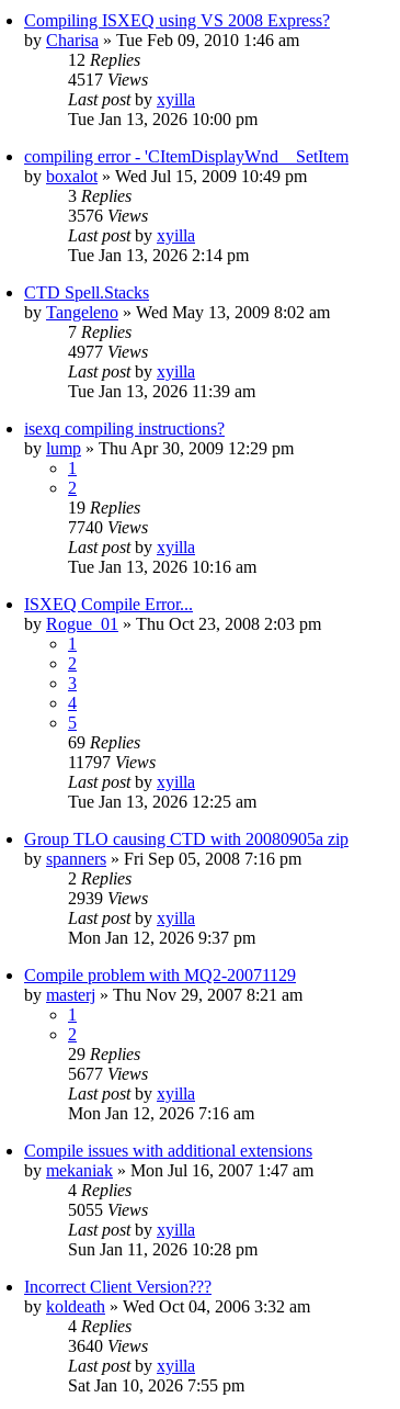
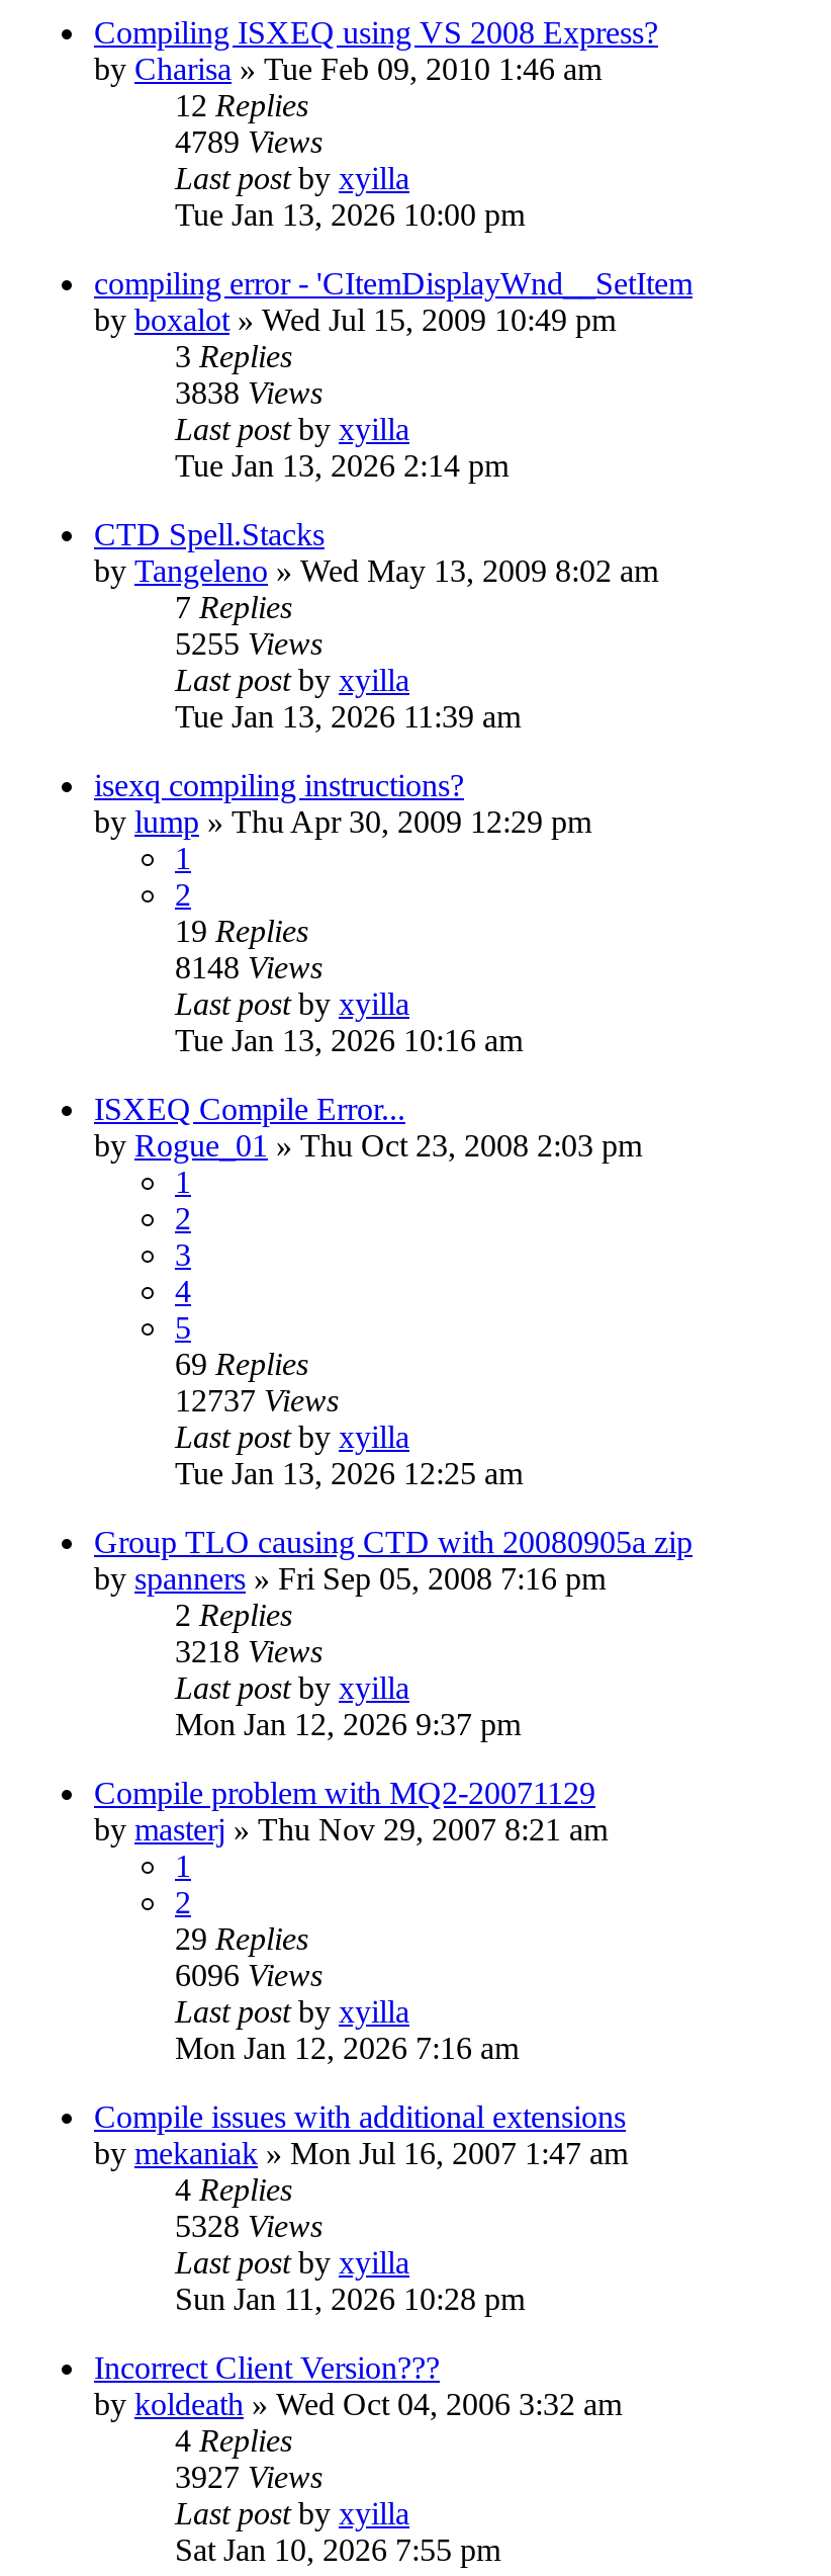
[68,70,148,89] 4517 Views -> [175,124,322,159] 4789 Views
[68,206,148,225] 3576 Views -> [175,375,322,410] 3838 Views
[68,342,148,361] 4977 Views -> [175,626,322,661] 5255 Views
[68,518,148,537] 7740 Views -> [175,950,322,984] 8148 Views
[68,753,156,771] 11797 Views -> [175,1383,339,1418] 12737 Views
[68,889,148,908] 2939 Views -> [175,1634,322,1668] 3218 Views
[68,1064,148,1083] 5677 Views -> [175,1958,322,1992] 6096 Views
[68,1201,148,1219] 5055 Views -> [175,2209,322,2243] 5328 Views
[68,1337,148,1355] 3640 Views -> [175,2460,322,2494] 3927 Views

